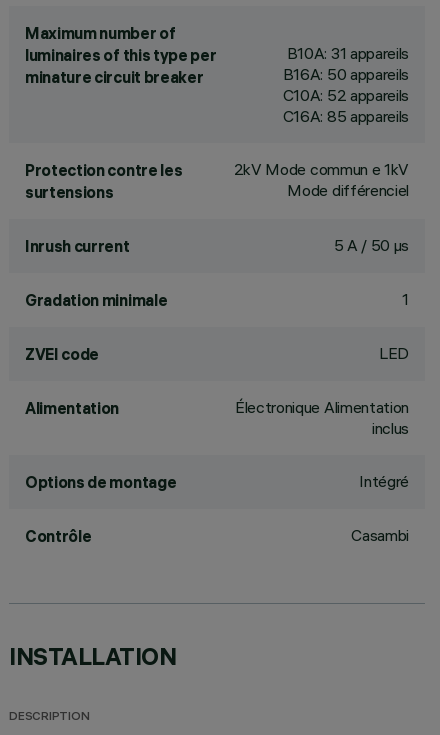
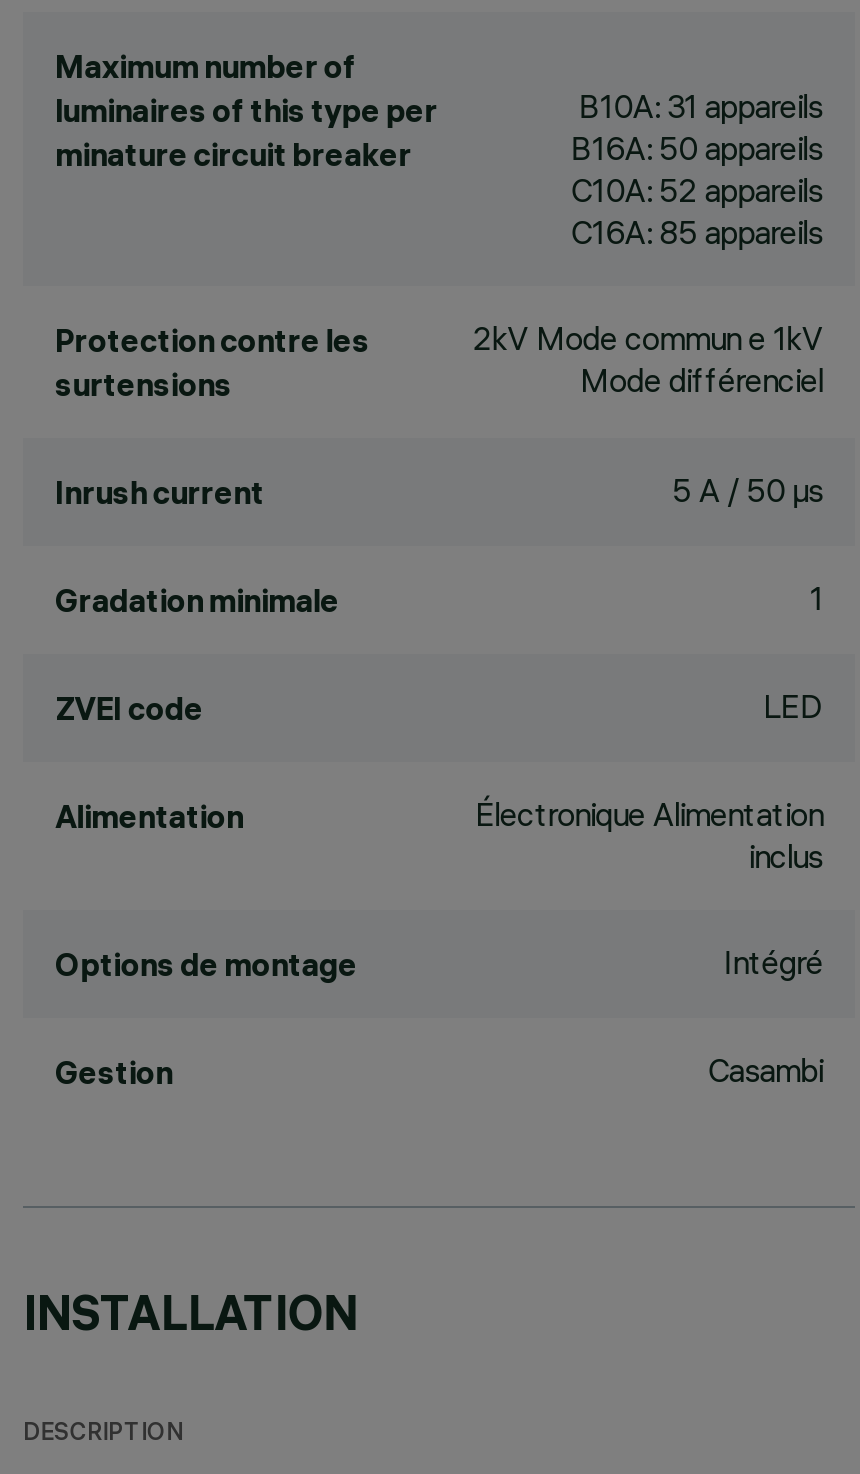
[25,526,91,546] Contrôle -> [55,1052,173,1092] Gestion

